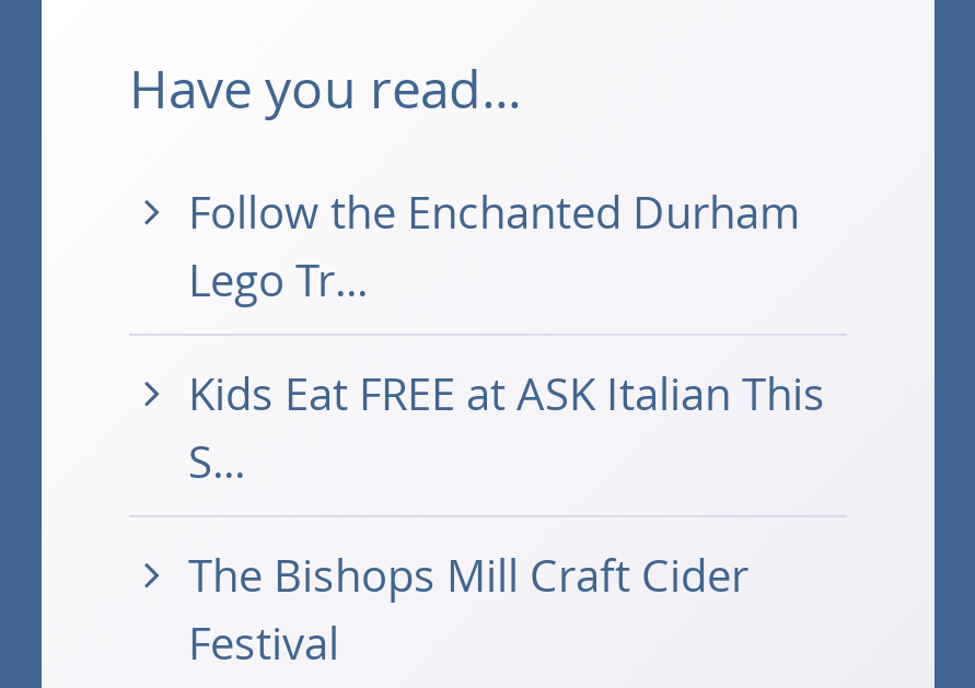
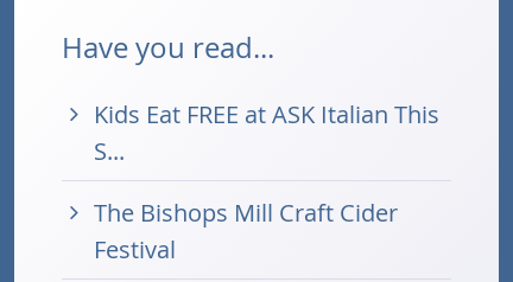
[188,183,801,310] Follow the Enchanted Durham | Lego Tr... -> none

